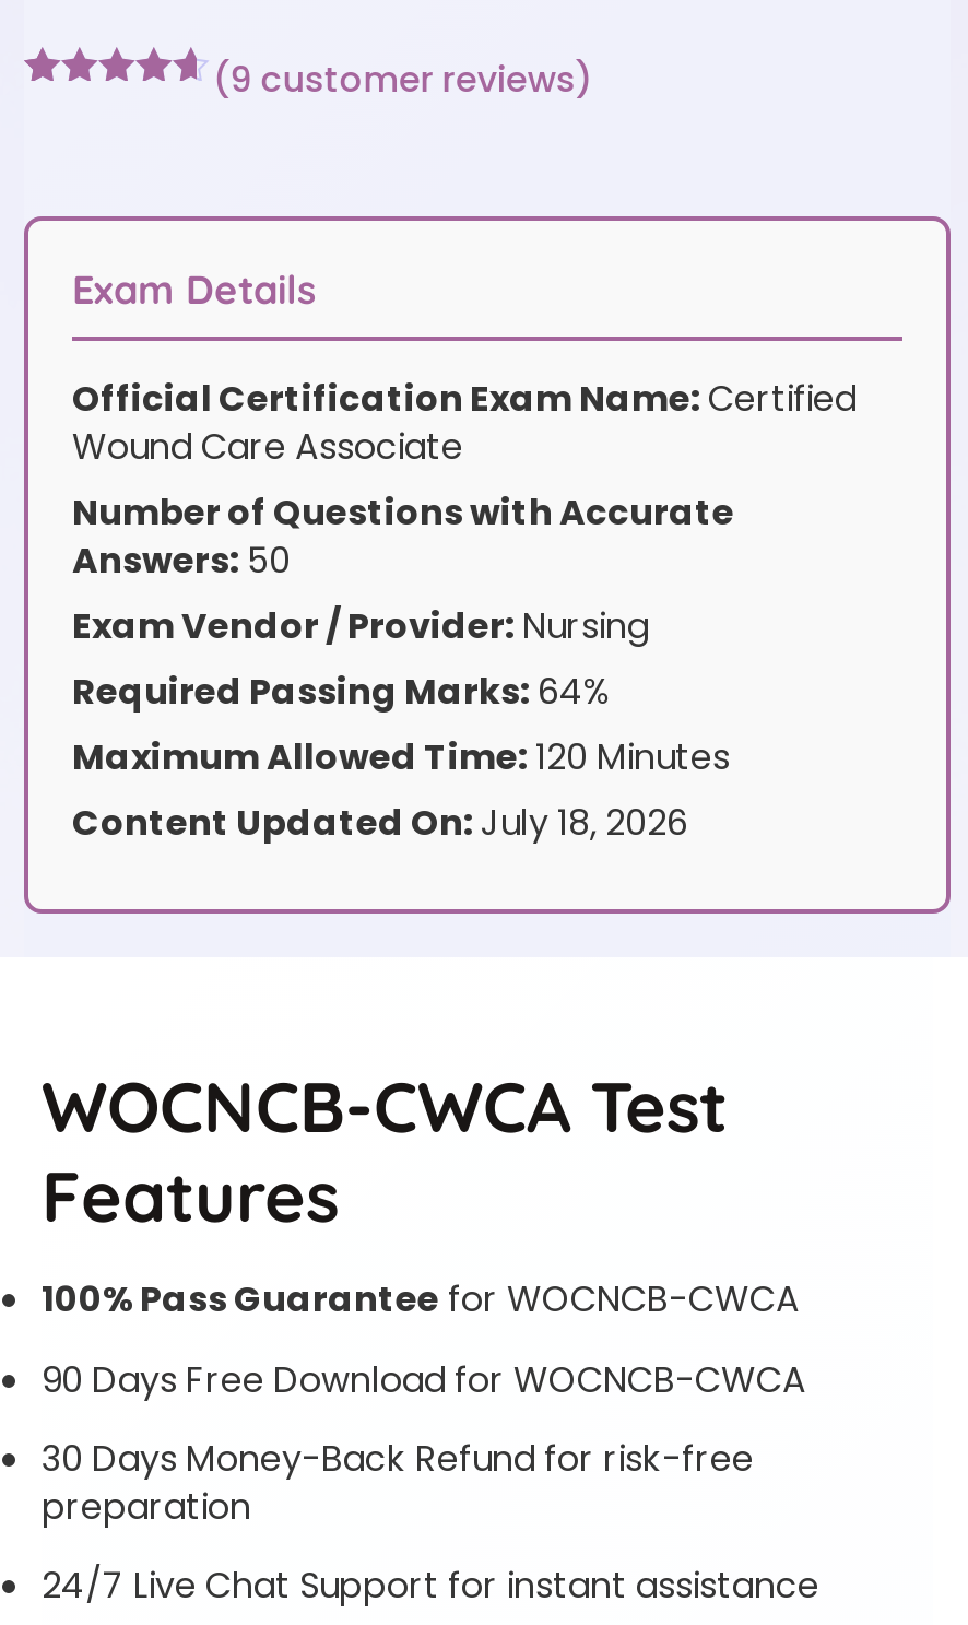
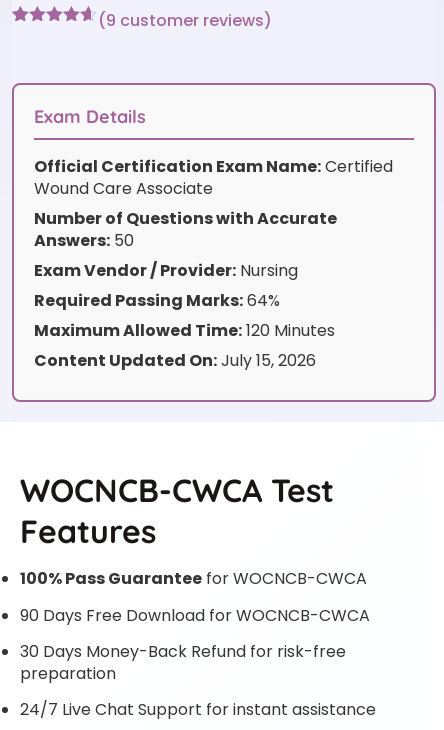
[72,798,688,848] Content Updated On: July 18, 2026 -> [34,349,316,372] Content Updated On: July 15, 2026

